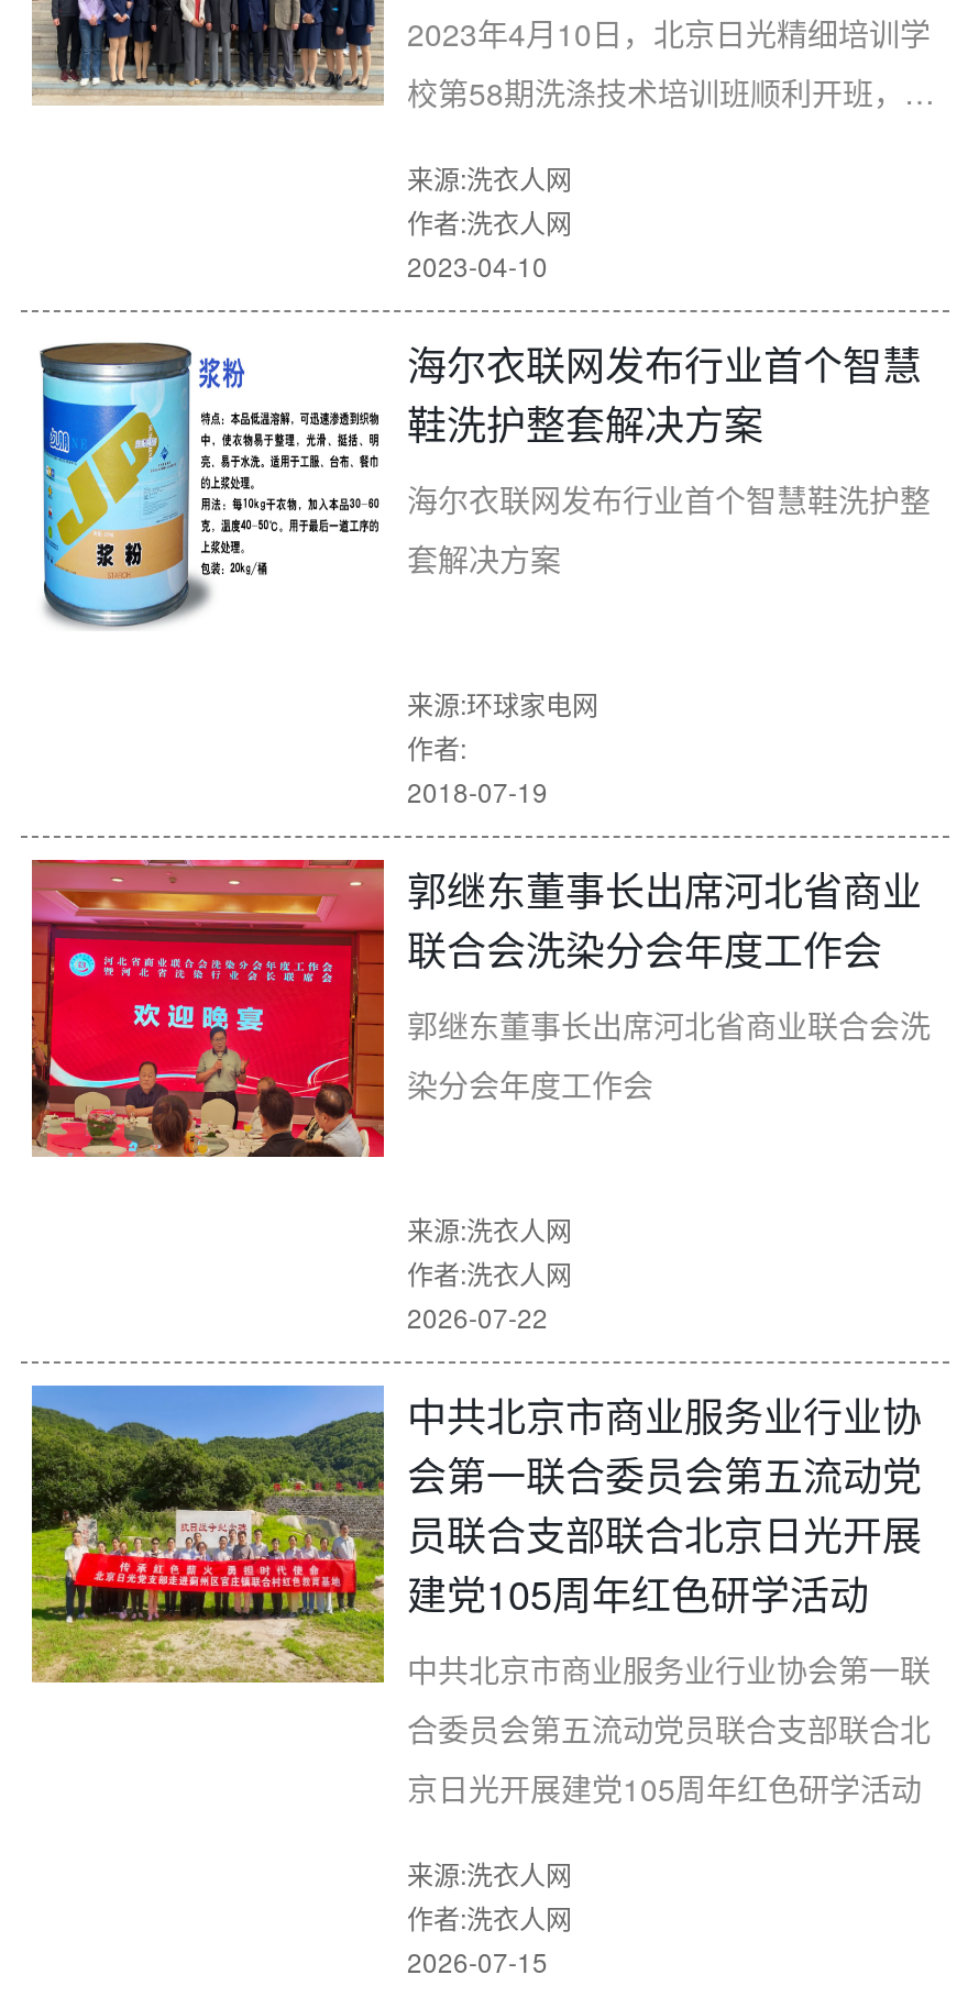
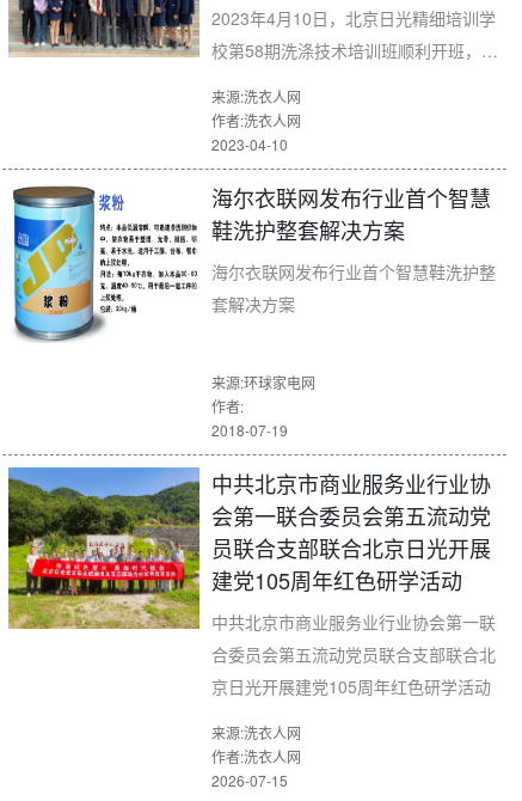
[30,858,930,1334] [image] | 郭继东董事长出席河北省商业 | 联合会洗染分会年度工作会 | 郭继东董事长出席河北省商业联合会洗 | 染分会年度工作会 | 来源:洗衣人网 | 作者:洗衣人网 | 2026-07-22 -> none

